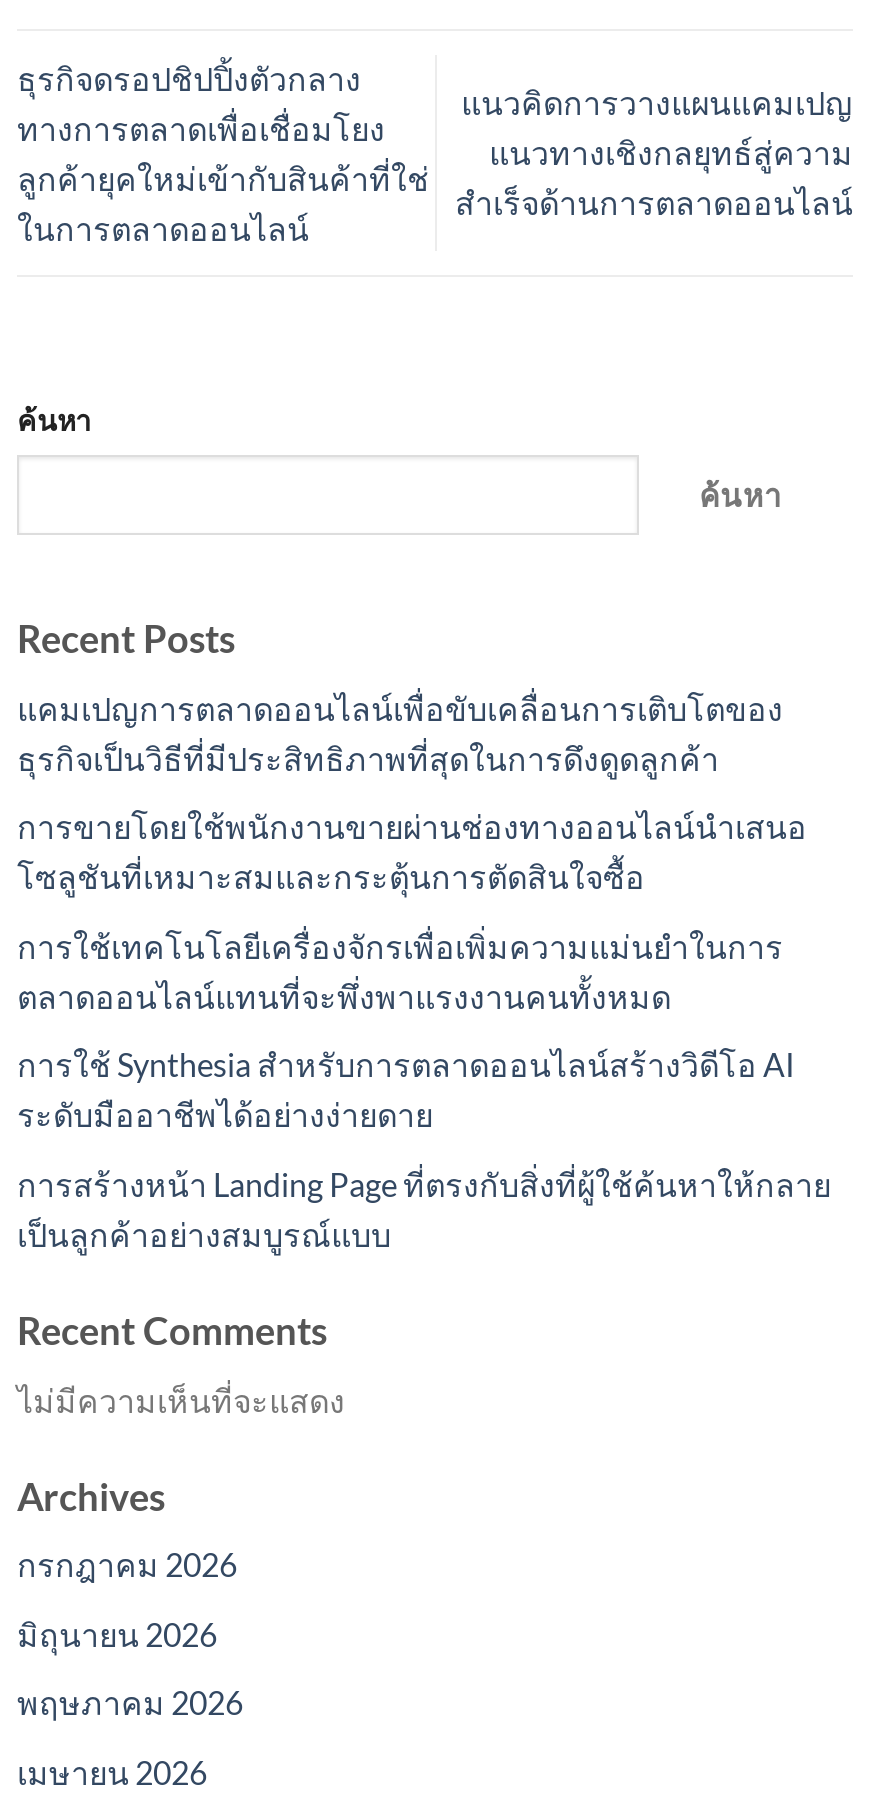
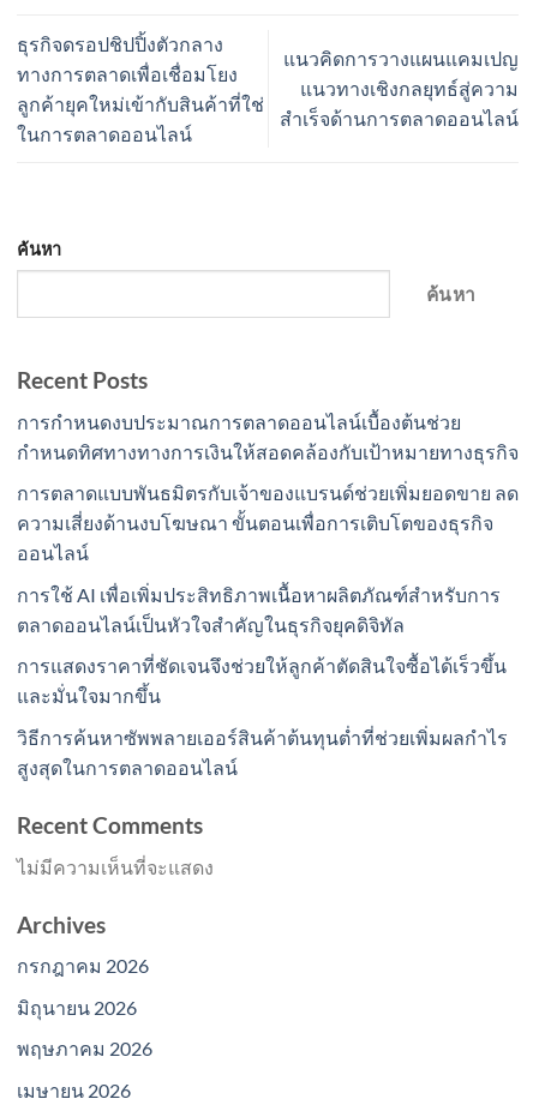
[17,688,783,776] แคมเปญการตลาดออนไลน์เพื่อขับเคลื่อนการเติบโตของ | ธุรกิจเป็นวิธีที่มีประสิทธิภาพที่สุดในการดึงดูดลูกค้า -> [17,410,519,463] การกำหนดงบประมาณการตลาดออนไลน์เบื้องต้นช่วย | กำหนดทิศทางทางการเงินให้สอดคล้องกับเป้าหมายทางธุรกิจ
[17,807,807,895] การขายโดยใช้พนักงานขายผ่านช่องทางออนไลน์นำเสนอ | โซลูชันที่เหมาะสมและกระตุ้นการตัดสินใจซื้อ -> [17,481,519,564] การตลาดแบบพันธมิตรกับเจ้าของแบรนด์ช่วยเพิ่มยอดขาย ลด | ความเสี่ยงด้านงบโฆษณา ขั้นตอนเพื่อการเติบโตของธุรกิจ | ออนไลน์
[17,927,783,1015] การใช้เทคโนโลยีเครื่องจักรเพื่อเพิ่มความแม่นยำในการ | ตลาดออนไลน์แทนที่จะพึ่งพาแรงงานคนทั้งหมด -> [17,583,501,636] การใช้ AI เพื่อเพิ่มประสิทธิภาพเนื้อหาผลิตภัณฑ์สำหรับการ | ตลาดออนไลน์เป็นหัวใจสำคัญในธุรกิจยุคดิจิทัล
[17,1046,795,1134] การใช้ Synthesia สำหรับการตลาดออนไลน์สร้างวิดีโอ AI | ระดับมืออาชีพได้อย่างง่ายดาย -> [17,654,507,707] การแสดงราคาที่ชัดเจนจึงช่วยให้ลูกค้าตัดสินใจซื้อได้เร็วขึ้น | และมั่นใจมากขึ้น
[17,1165,831,1253] การสร้างหน้า Landing Page ที่ตรงกับสิ่งที่ผู้ใช้ค้นหาให้กลาย | เป็นลูกค้าอย่างสมบูรณ์แบบ -> [17,726,508,779] วิธีการค้นหาซัพพลายเออร์สินค้าต้นทุนต่ำที่ช่วยเพิ่มผลกำไร | สูงสุดในการตลาดออนไลน์

